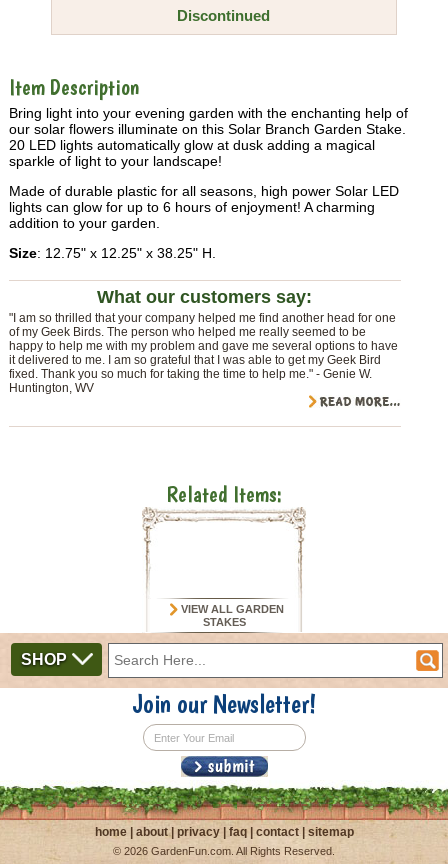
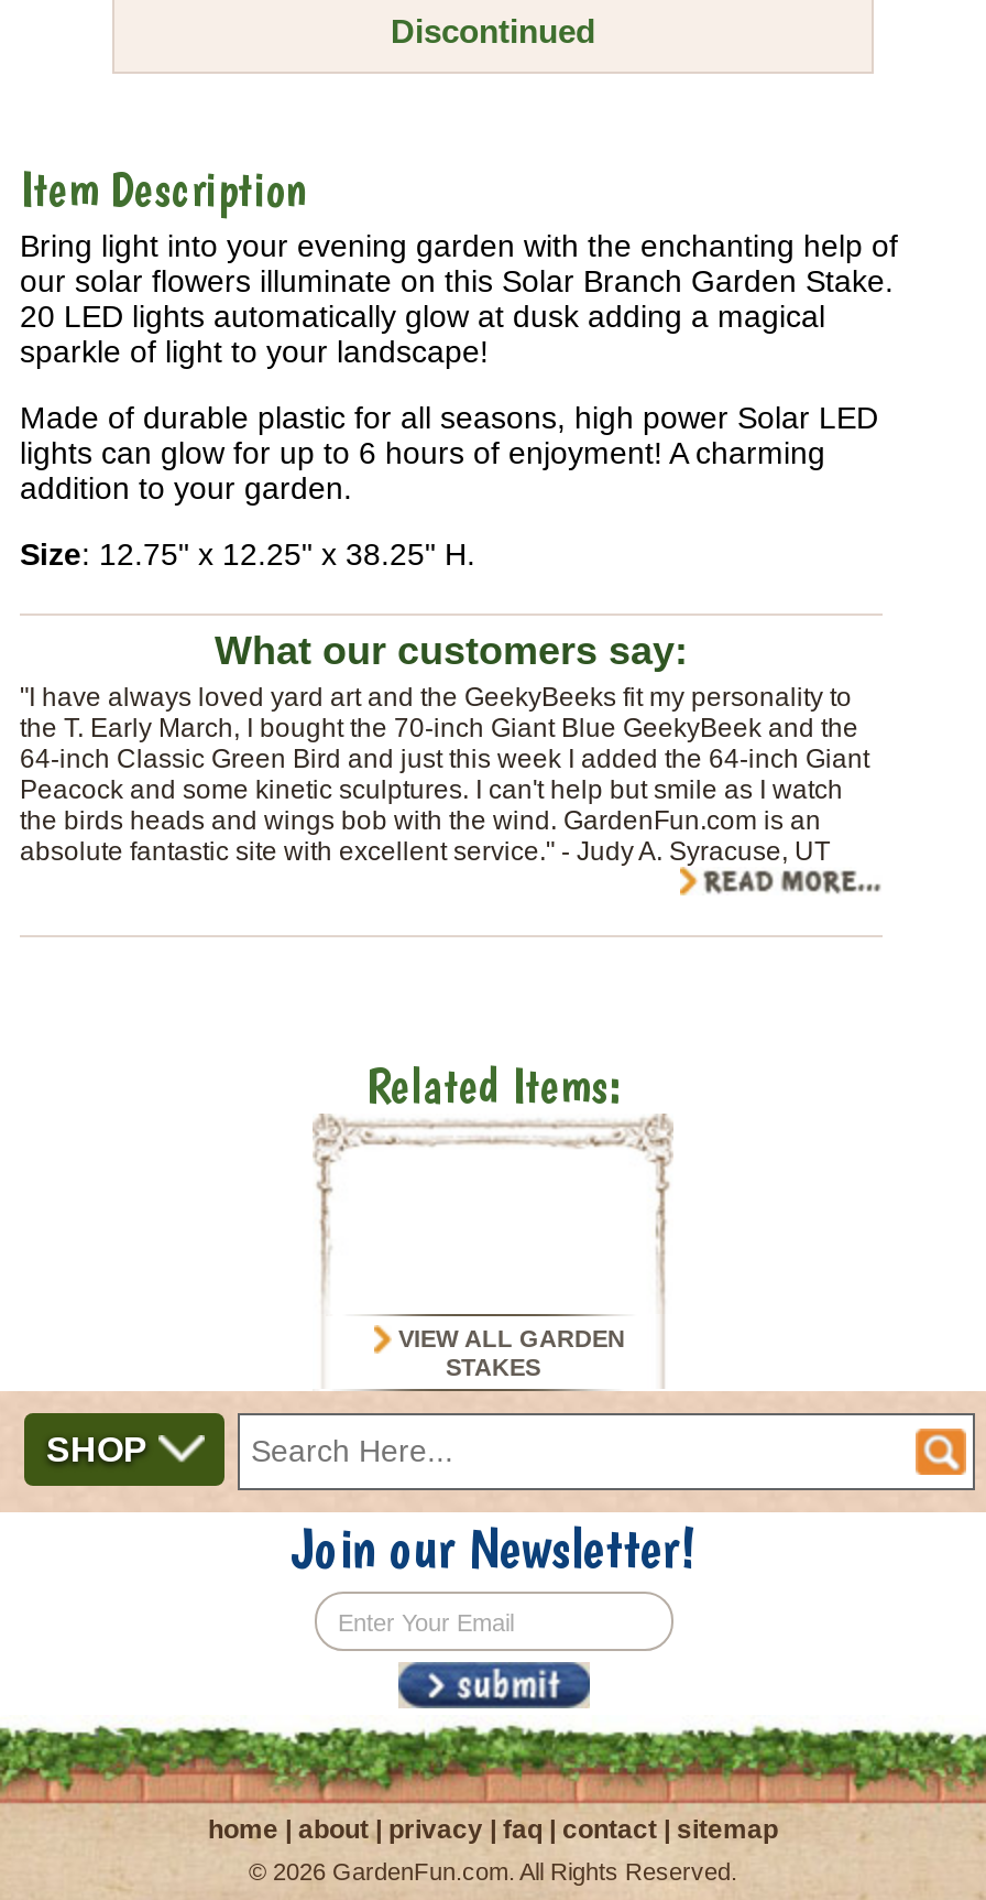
[9,311,398,395] "I am so thrilled that your company helped me find another head for one | of my Geek Birds. The person who helped me really seemed to be | happy to help me with my problem and gave me several options to have | it delivered to me. I am so grateful that I was able to get my Geek Bird | fixed. Thank you so much for taking the time to help me." - Genie W. | Huntington, WV -> [20,682,869,867] "I have always loved yard art and the GeekyBeeks fit my personality to | the T. Early March, I bought the 70-inch Giant Blue GeekyBeek and the | 64-inch Classic Green Bird and just this week I added the 64-inch Giant | Peacock and some kinetic sculptures. I can't help but smile as I watch | the birds heads and wings bob with the wind. GardenFun.com is an | absolute fantastic site with excellent service." - Judy A. Syracuse, UT

